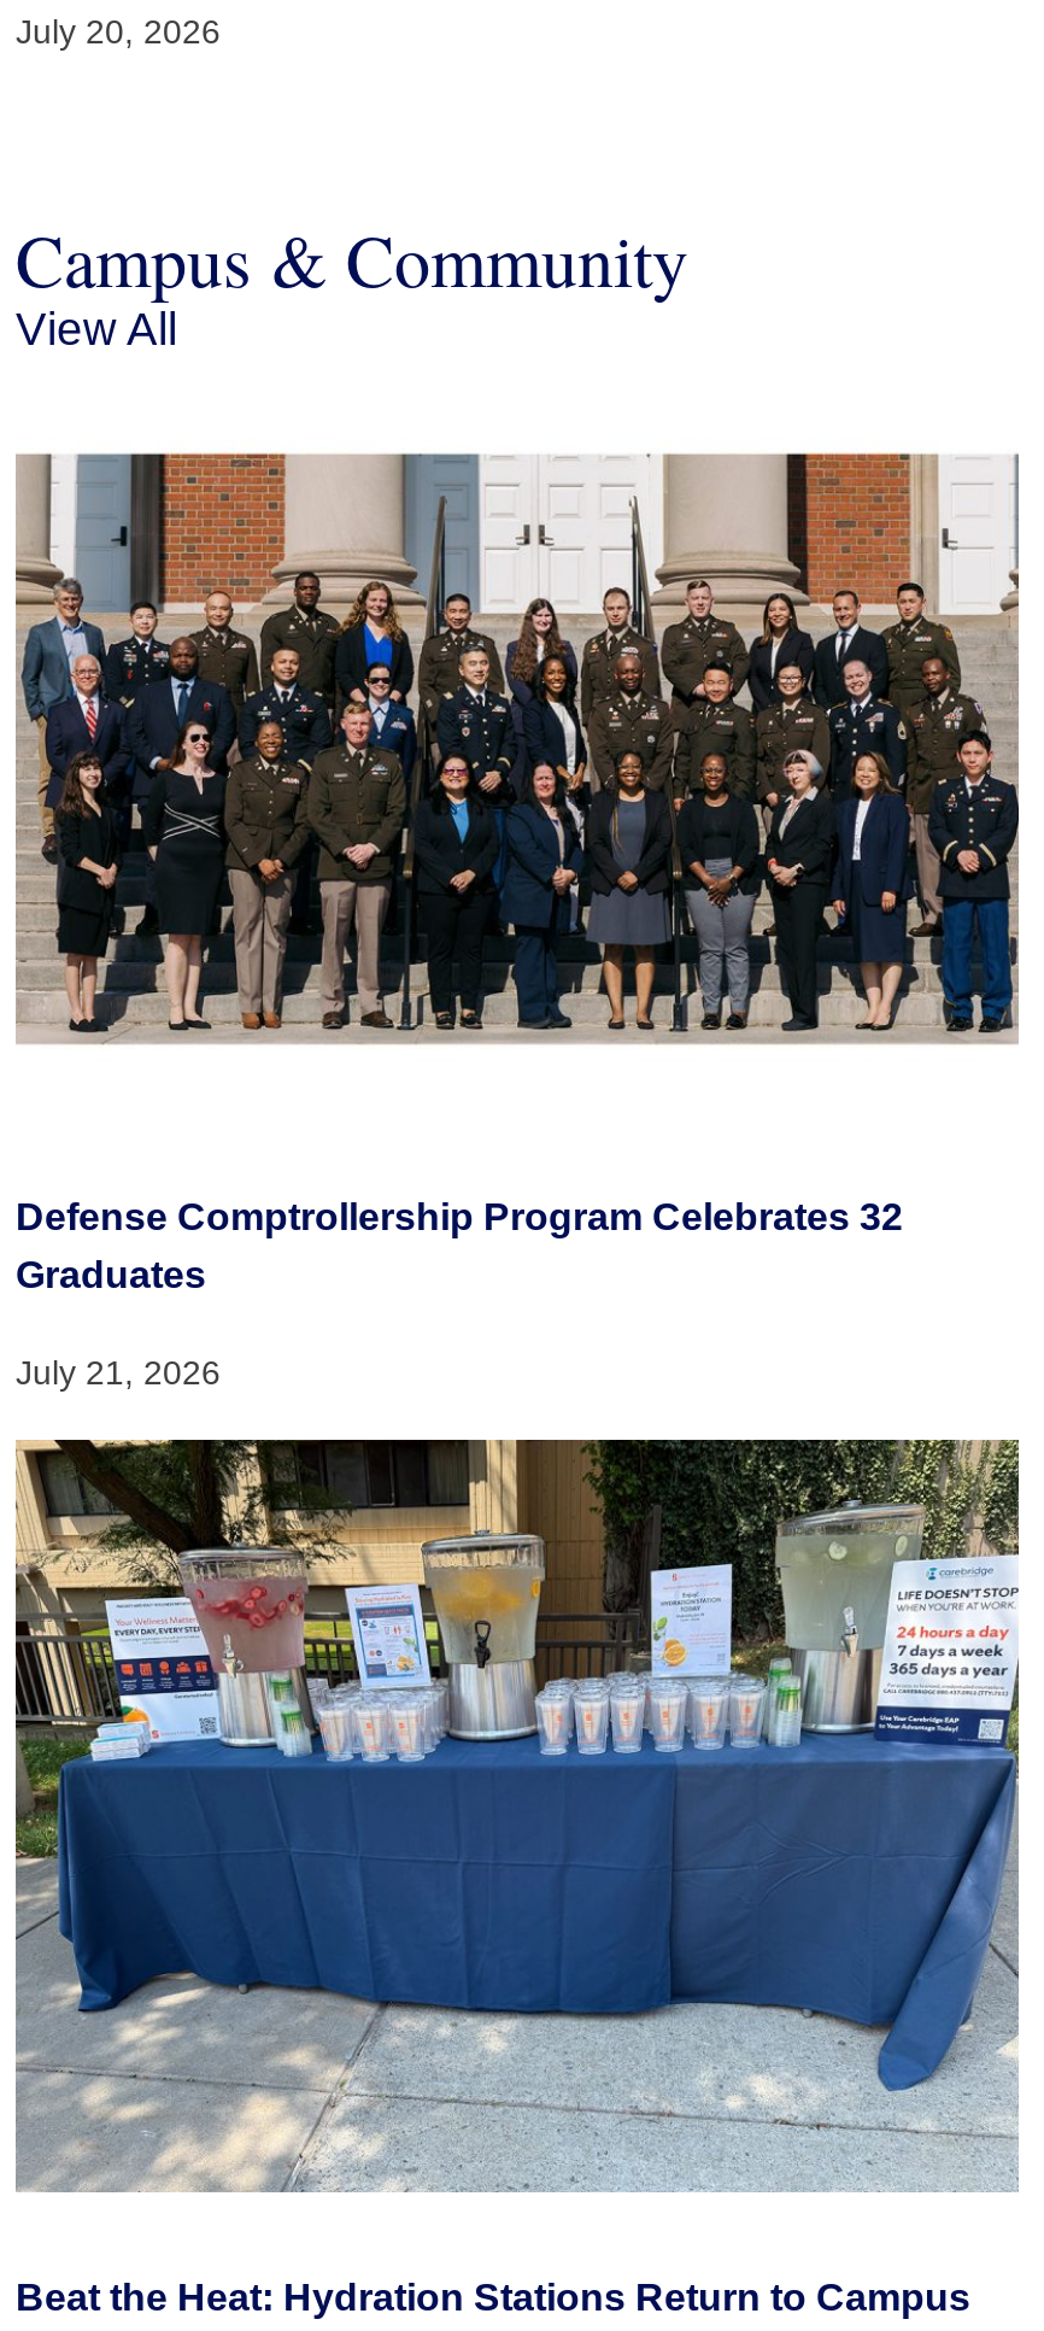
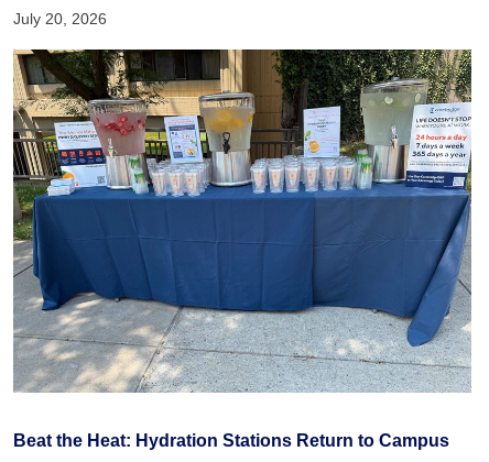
[16,210,688,355] Campus & Community | View All -> none
[13,451,1021,1047] [image] -> none
[16,1196,903,1392] Defense Comptrollership Program Celebrates 32 | Graduates | July 21, 2026 -> none

